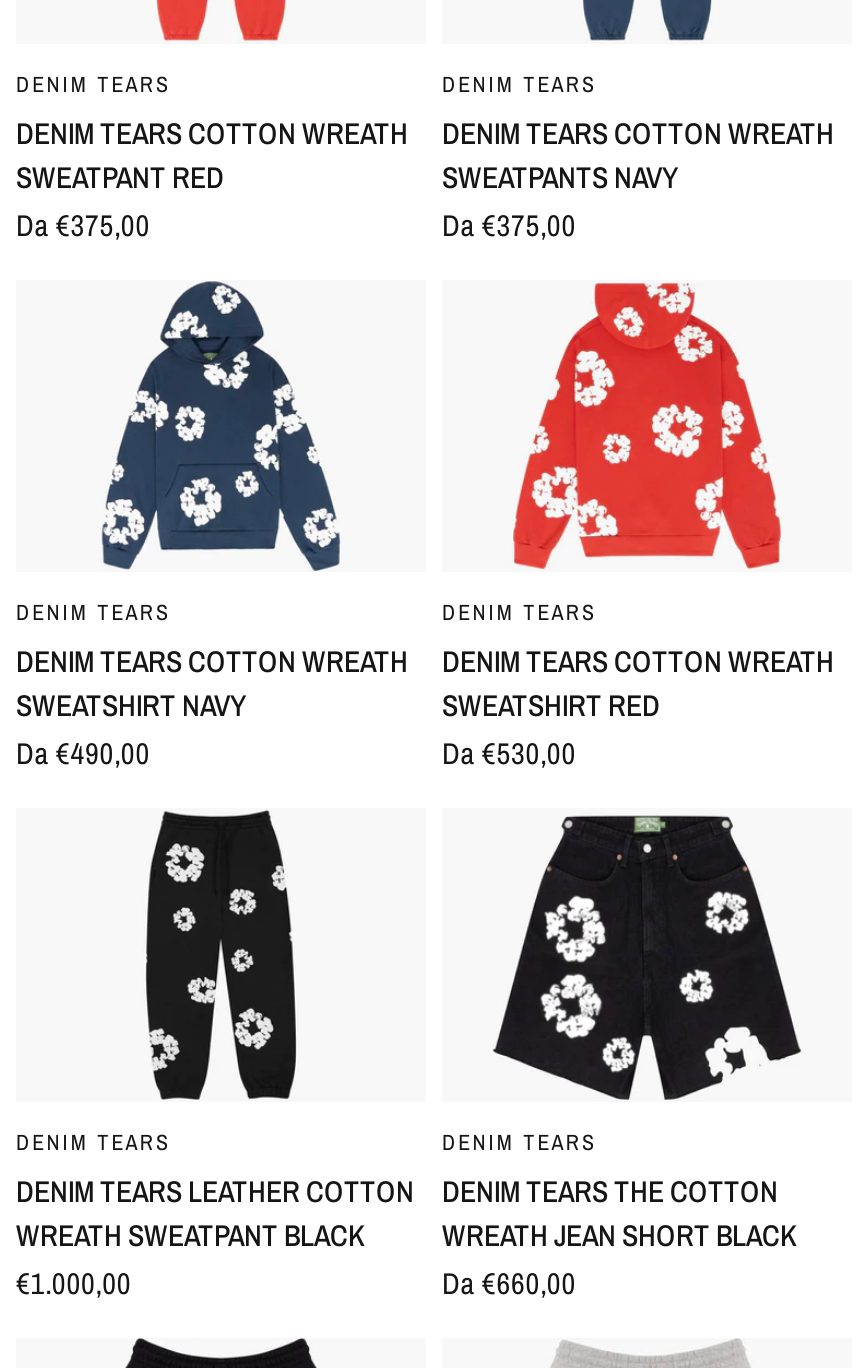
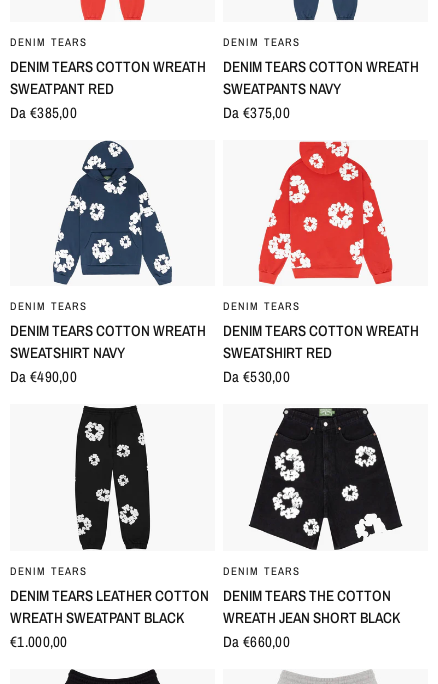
[16,204,150,246] Da €375,00 -> [10,102,77,123] Da €385,00

